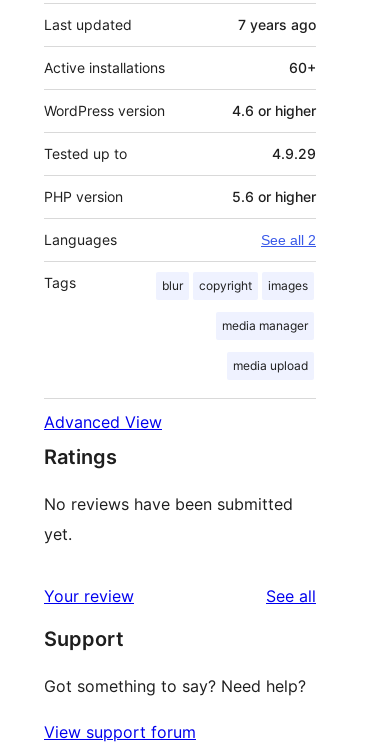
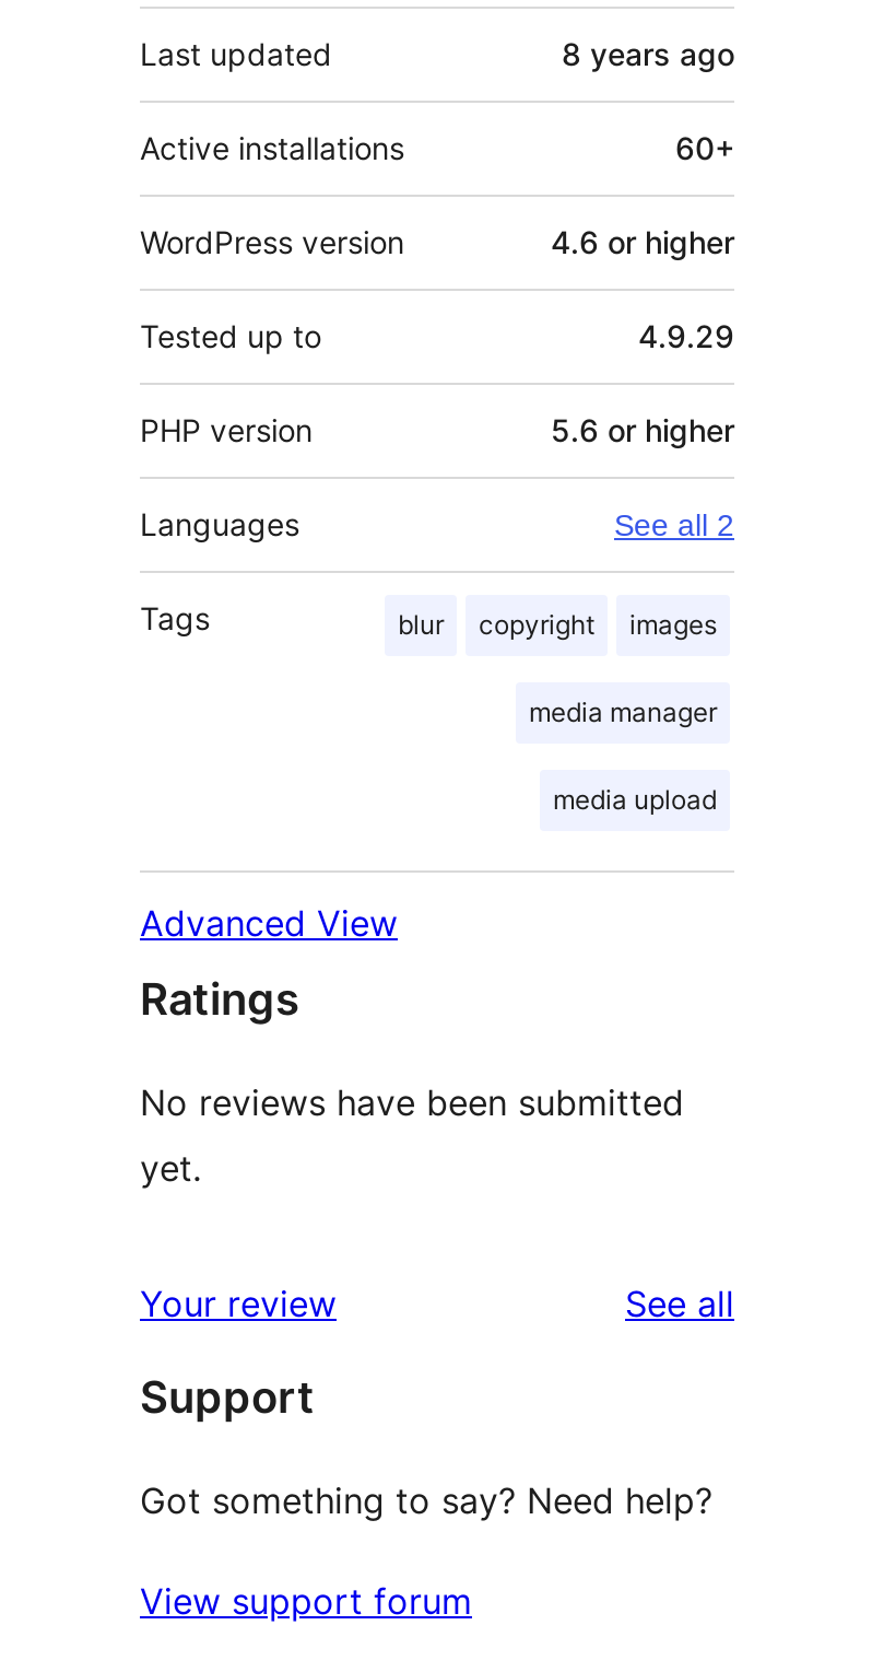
[238,16,316,33] 7 years ago -> [562,36,734,73] 8 years ago

